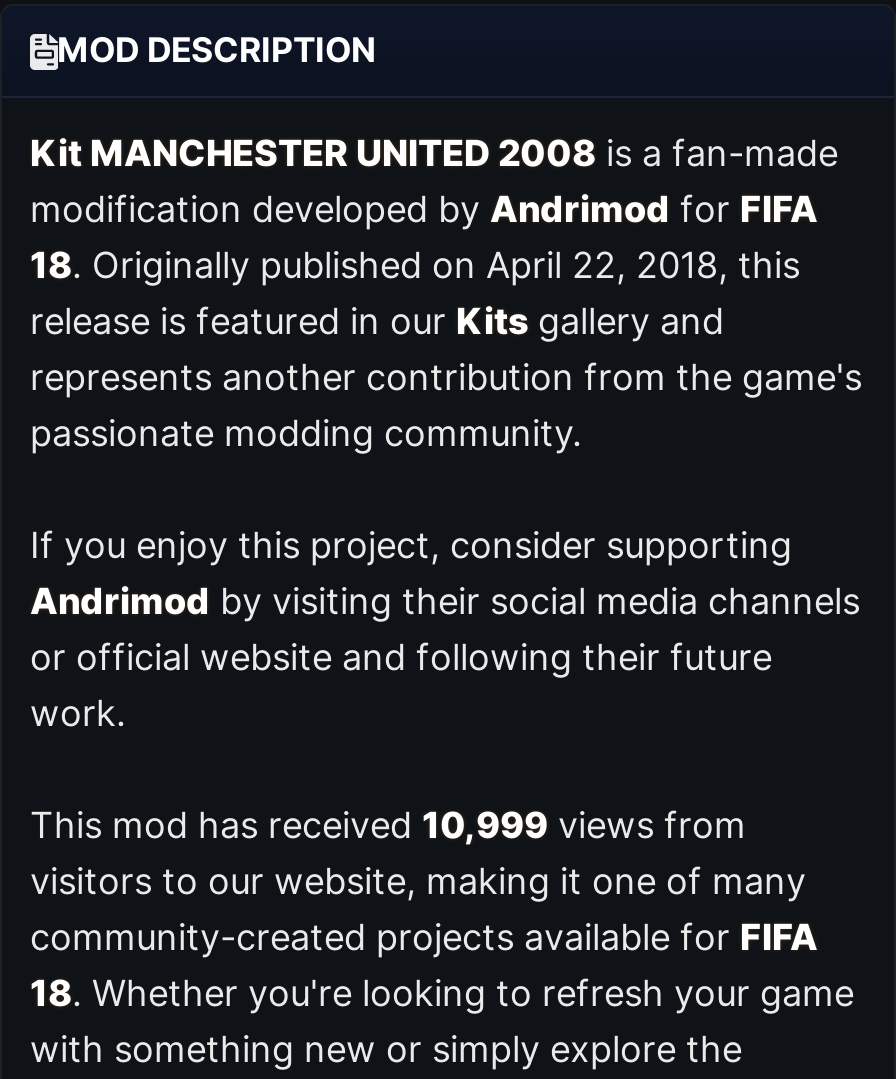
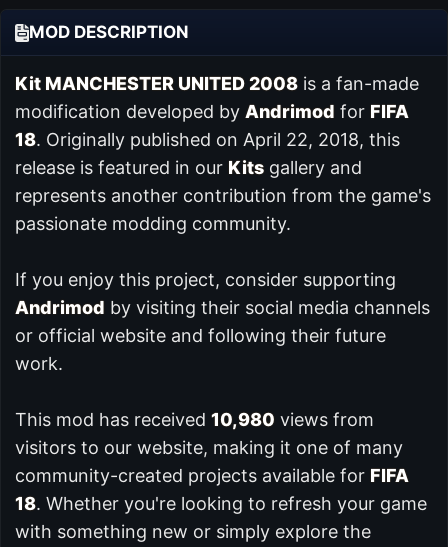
[30,804,746,846] This mod has received 10,999 views from -> [15,409,374,430] This mod has received 10,980 views from

